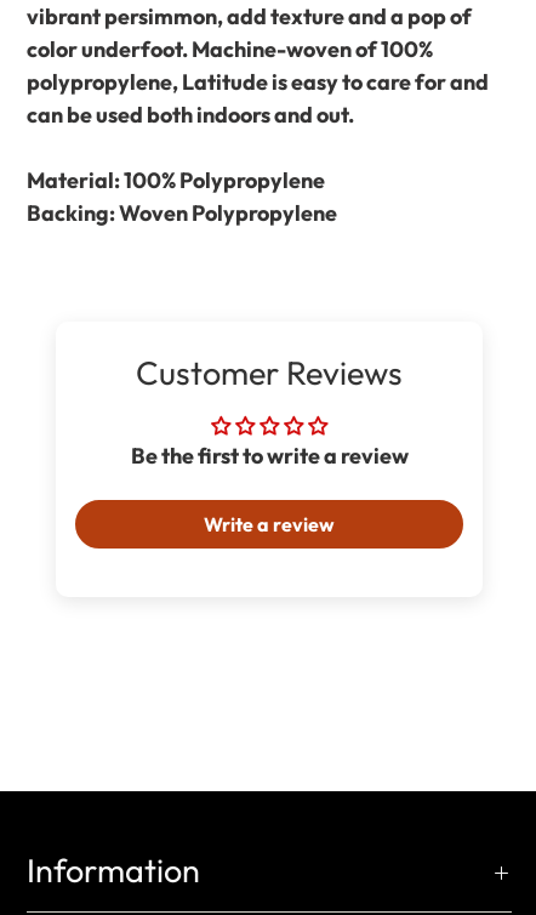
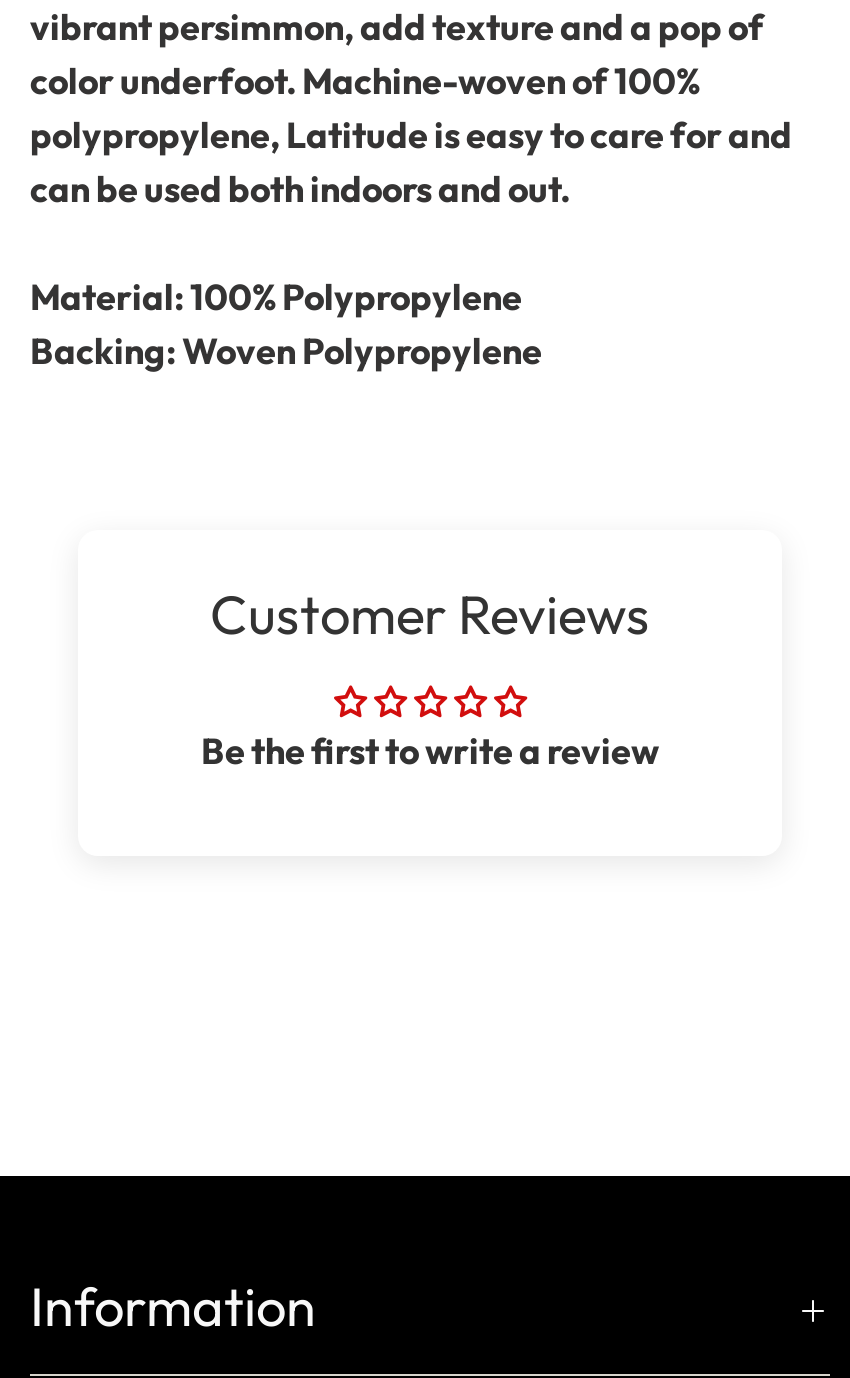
[204,513,335,537] Write a review -> none

